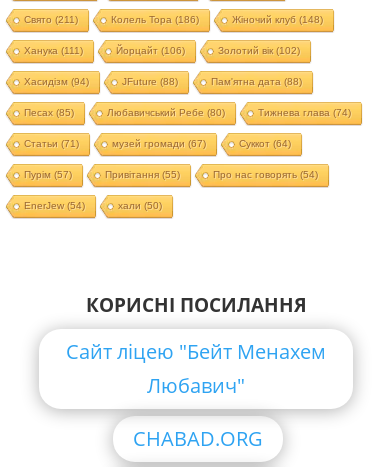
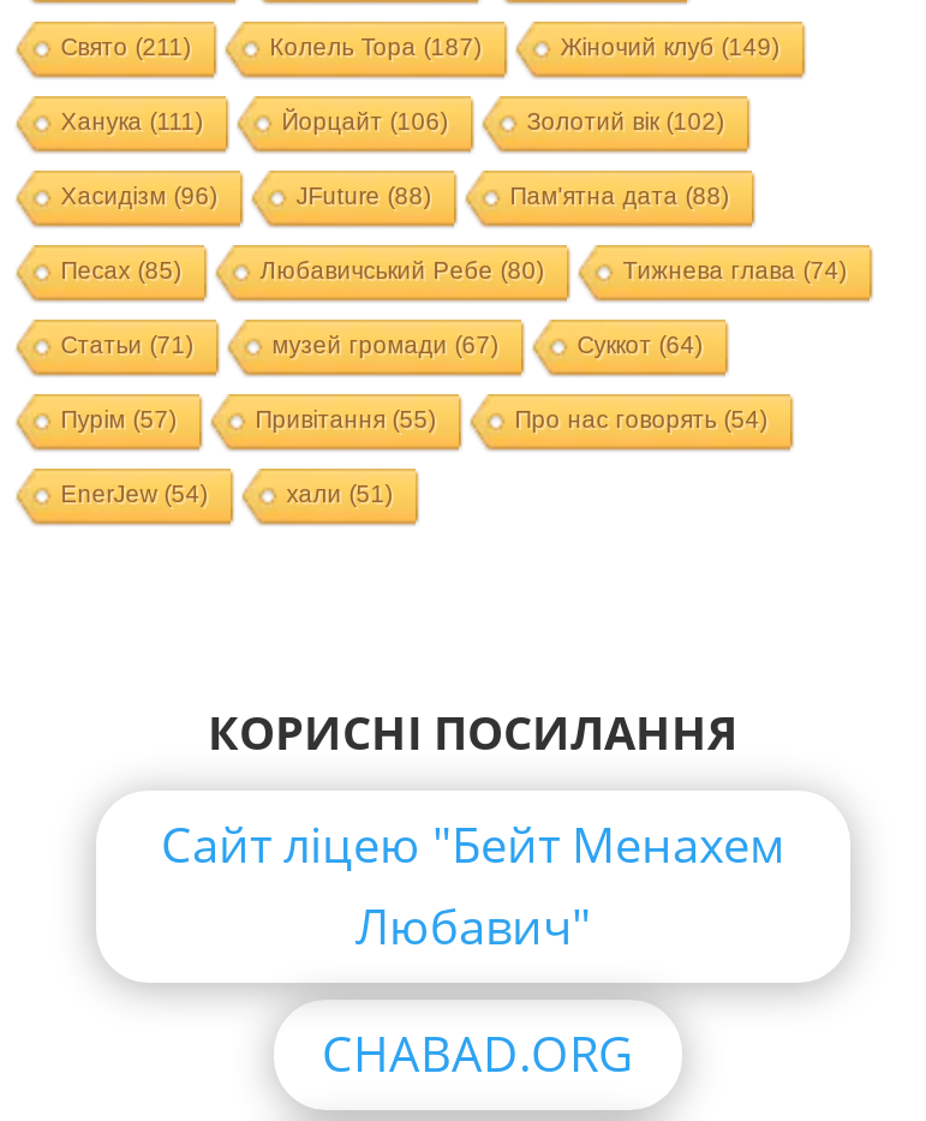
[111,14,199,25] Колель Тора (186) -> [270,35,481,61] Колель Тора (187)
[232,14,323,25] Жіночий клуб (148) -> [560,35,779,61] Жіночий клуб (149)
[24,76,89,87] Хасидізм (94) -> [61,184,217,210] Хасидізм (96)
[118,200,162,211] хали (50) -> [286,482,392,508] хали (51)

